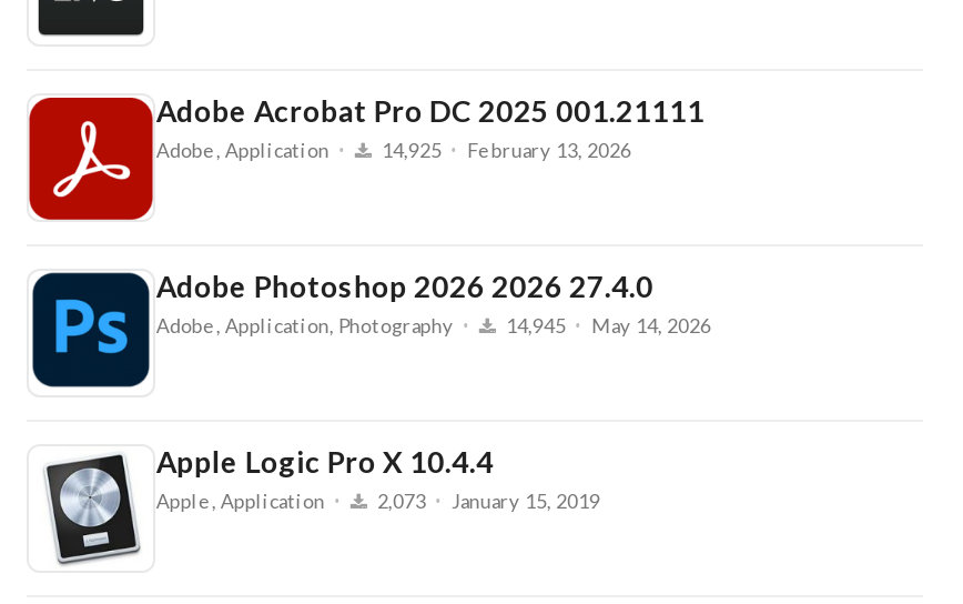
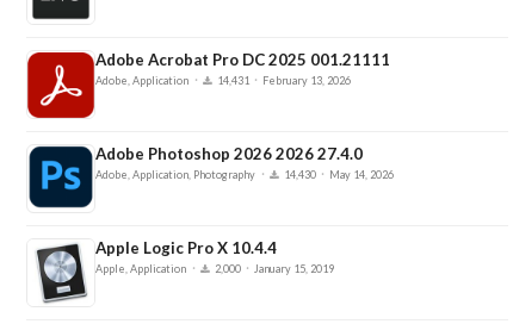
[377,134,631,163] 14,925 · February 13, 2026 -> [215,72,351,87] 14,431 · February 13, 2026
[501,310,711,338] 14,945 · May 14, 2026 -> [281,166,394,182] 14,430 · May 14, 2026
[373,485,600,514] 2,073 · January 15, 2019 -> [212,260,334,276] 2,000 · January 15, 2019

